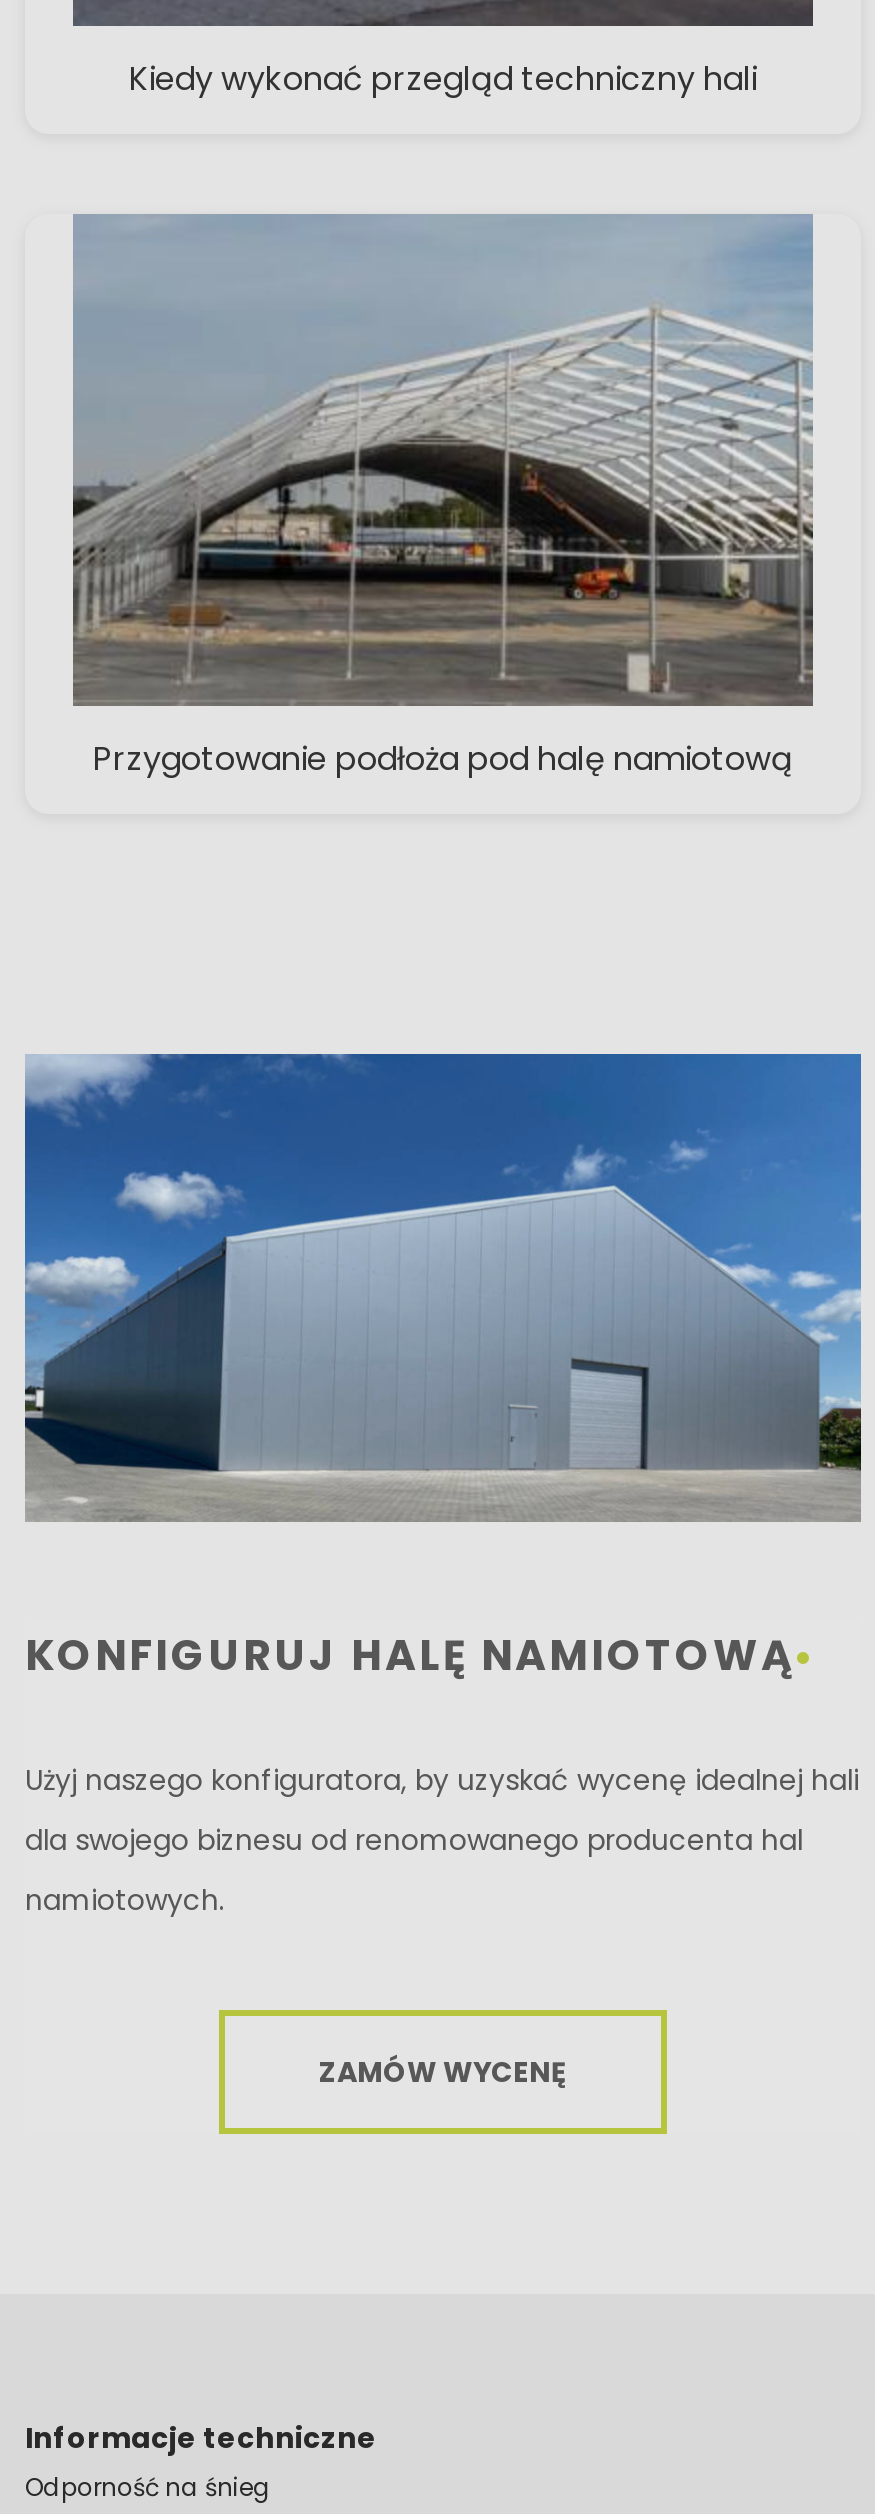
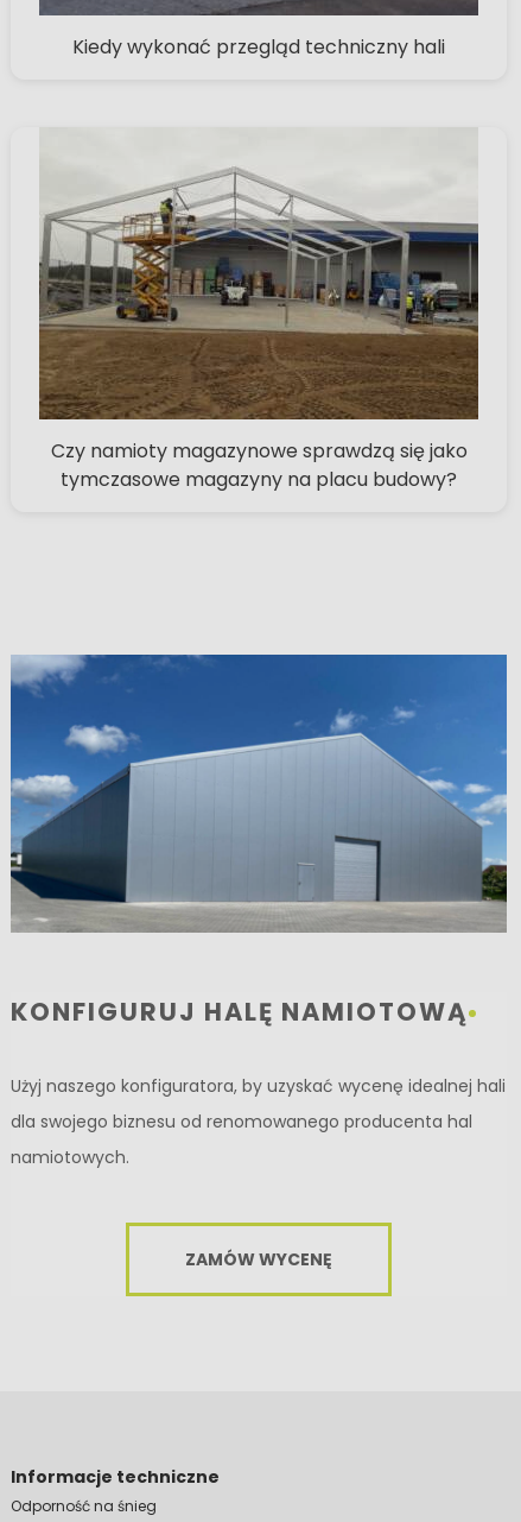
[73,214,813,781] [image] | Przygotowanie podłoża pod halę namiotową -> [39,157,479,493] [image] | Czy namioty magazynowe sprawdzą się jako | tymczasowe magazyny na placu budowy?

